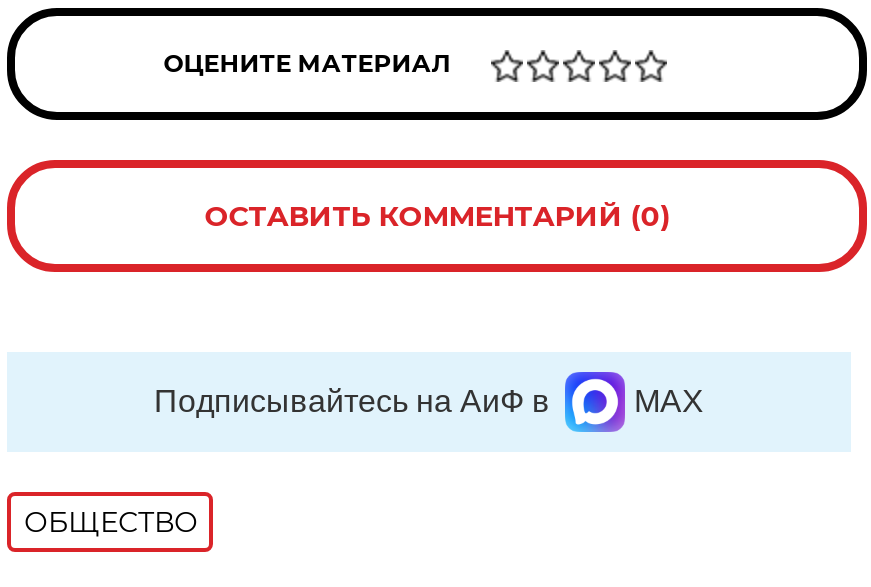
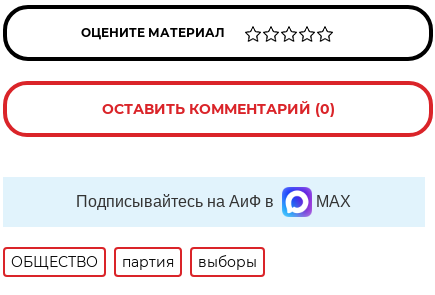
none -> [122,253,257,271] партия | выборы

